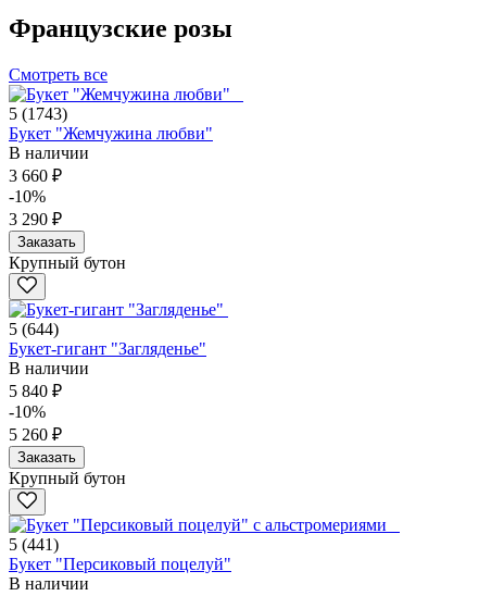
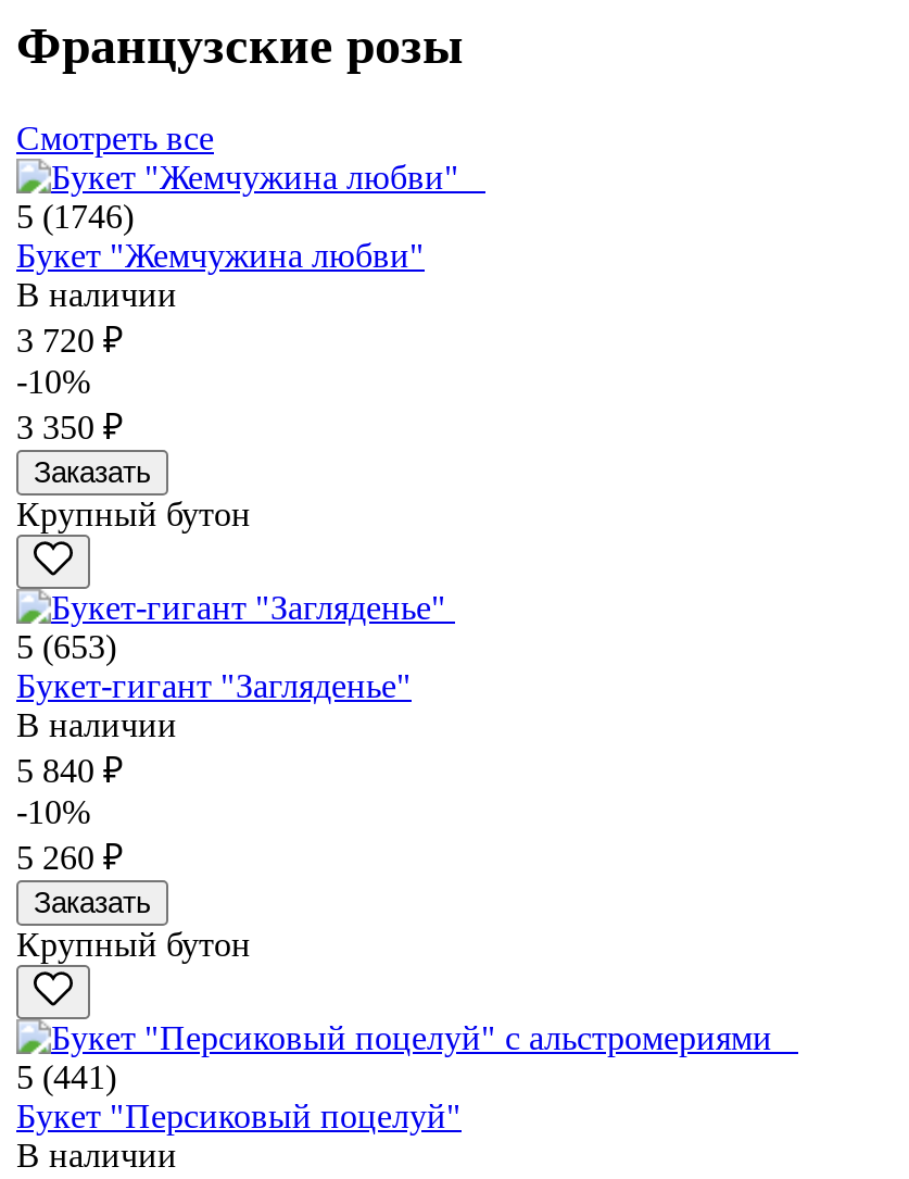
[9,105,67,123] 5 (1743) -> [16,197,134,234] 5 (1746)
[9,167,62,185] 3 660 ₽ -> [16,321,123,358] 3 720 ₽
[9,210,62,229] 3 290 ₽ -> [16,408,123,445] 3 350 ₽
[9,320,59,338] 5 (644) -> [16,627,116,664] 5 (653)

